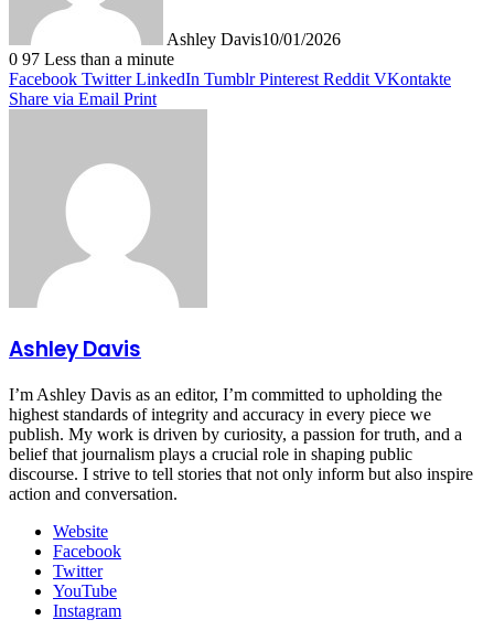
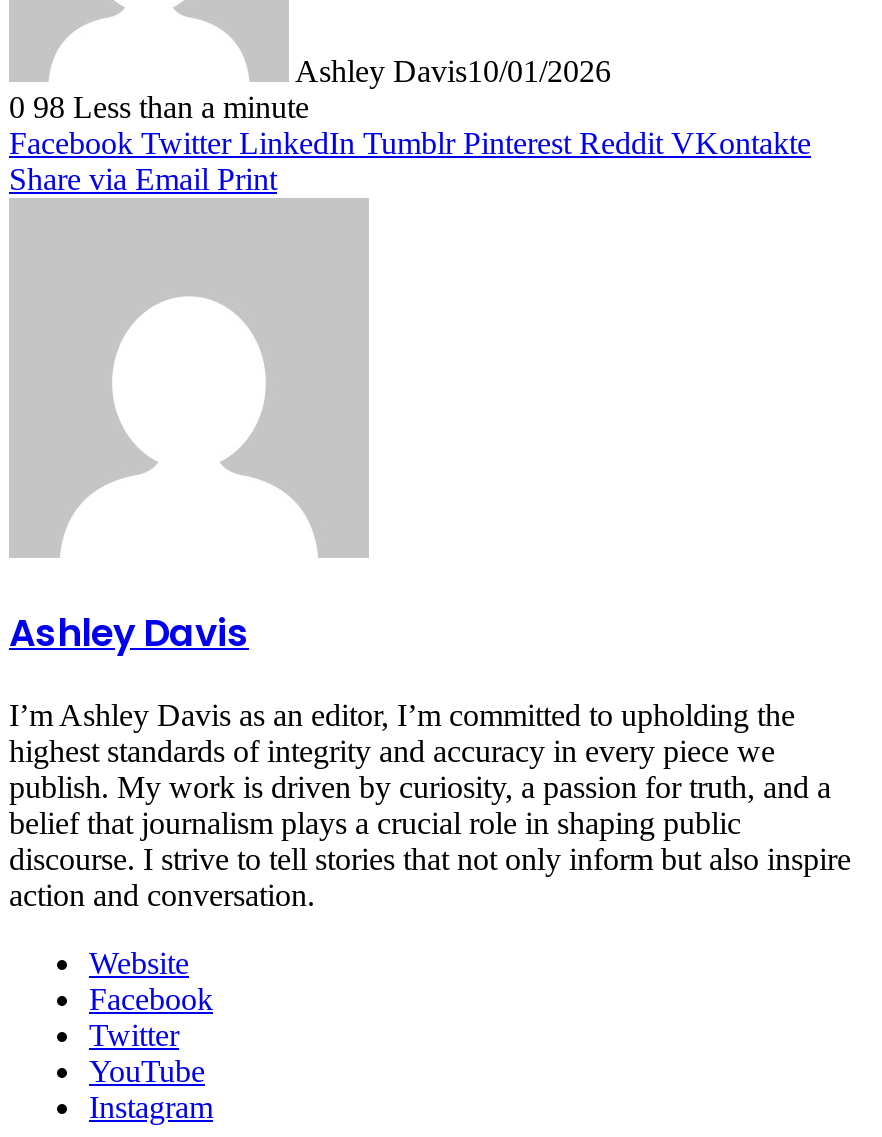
[9,49,174,68] 0 97 Less than a minute -> [9,90,309,124] 0 98 Less than a minute

